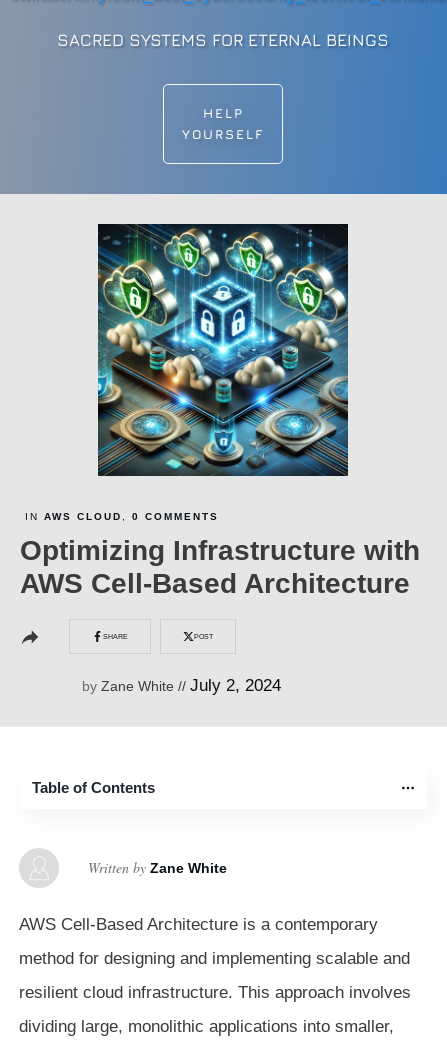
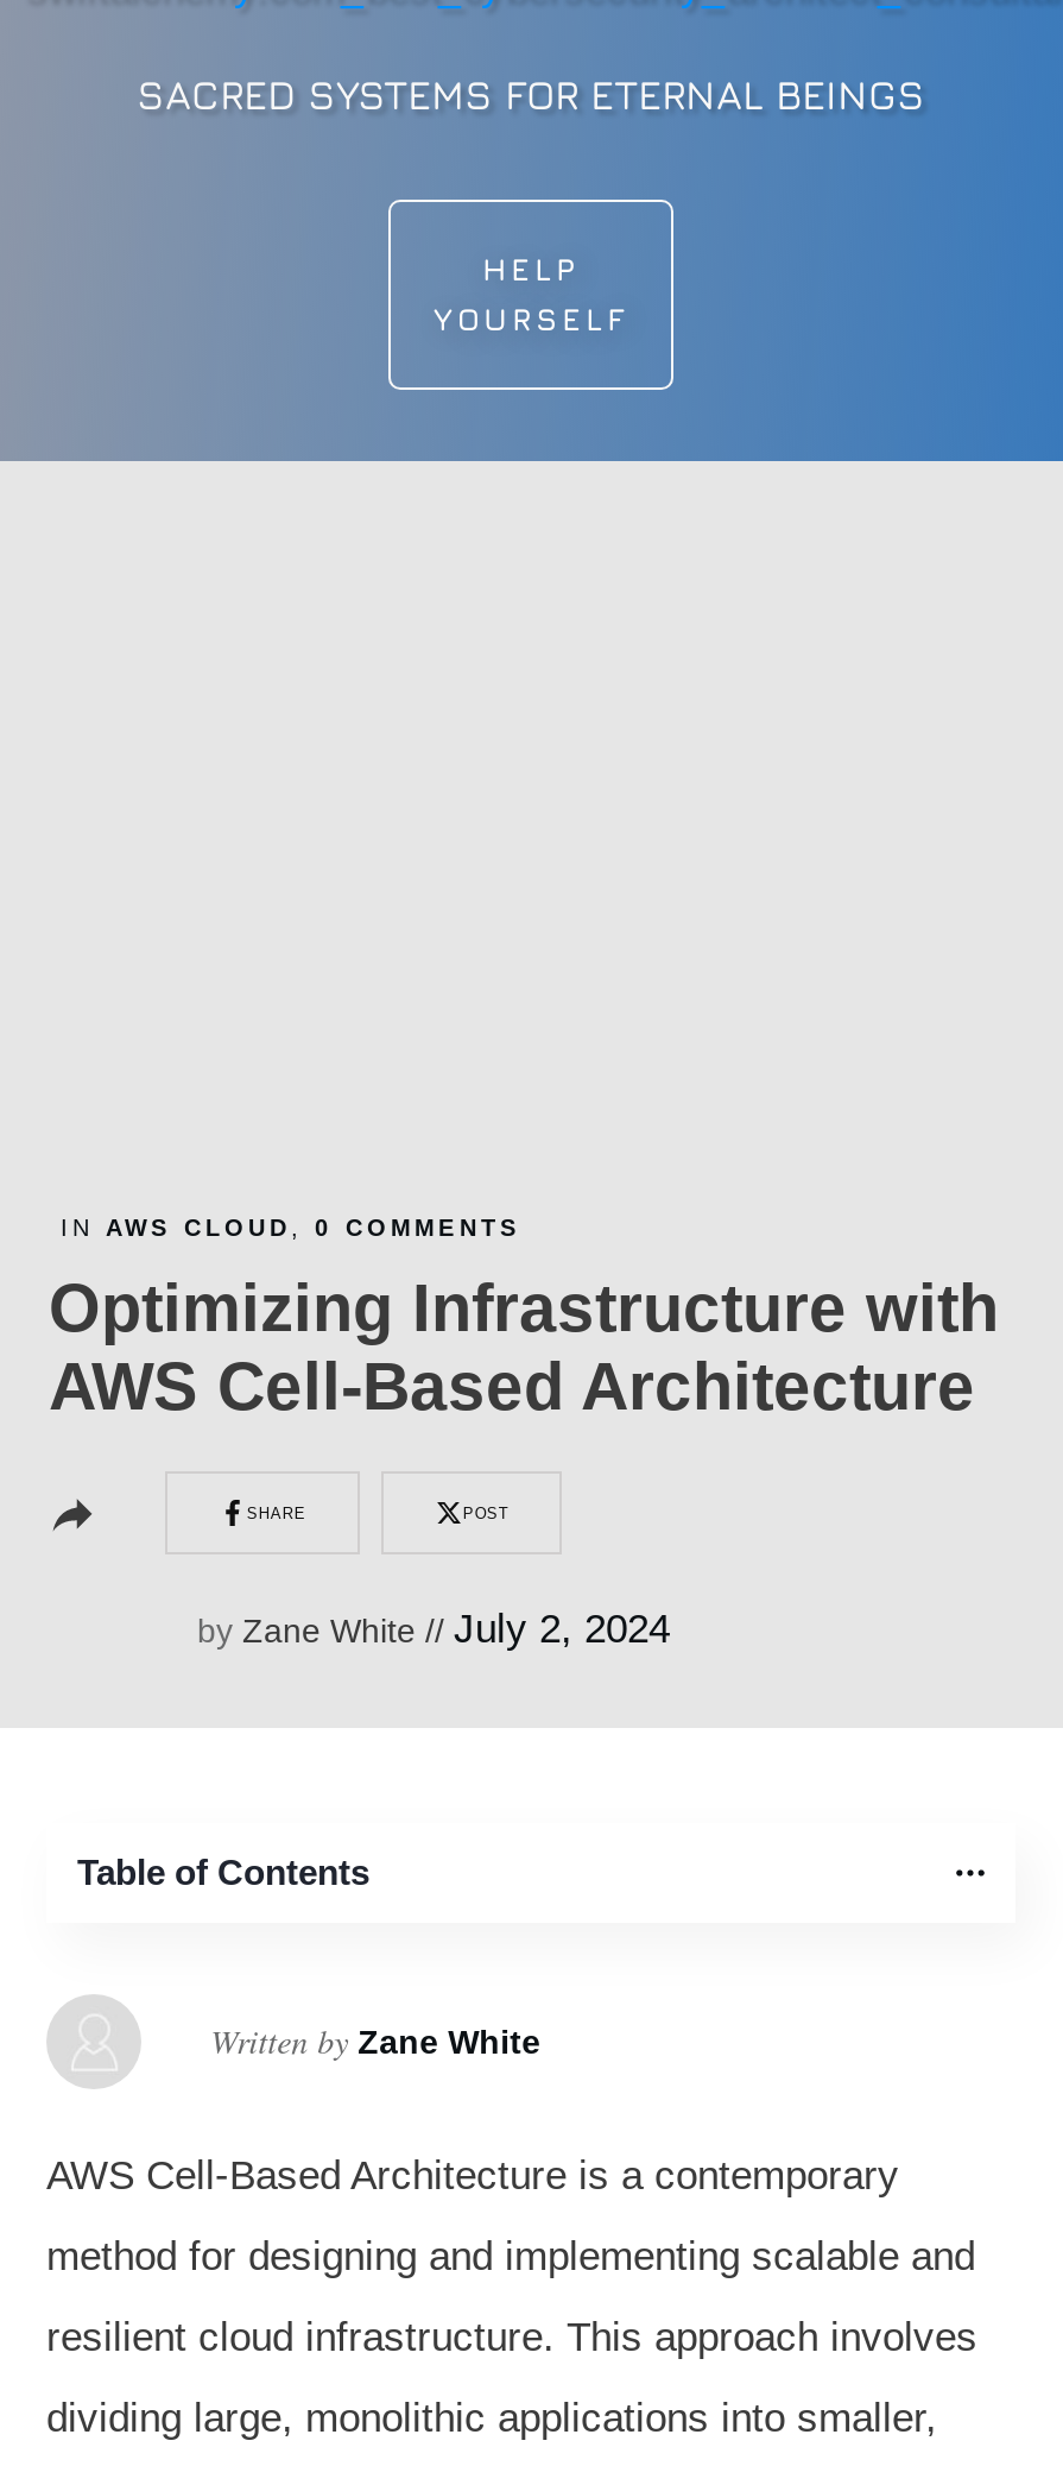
[97,223,349,477] [image] -> none

